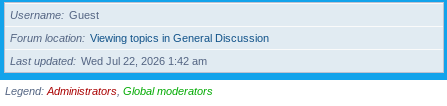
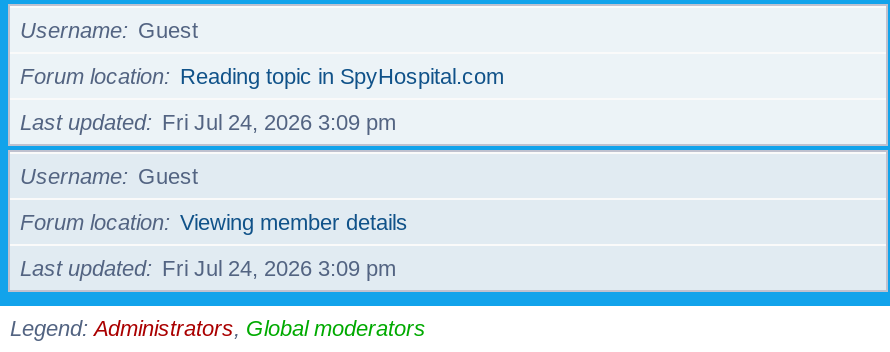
[90,31,269,43] Viewing topics in General Discussion -> [180,63,504,87] Reading topic in SpyHospital.com
[81,54,207,66] Wed Jul 22, 2026 1:42 am -> [20,109,408,279] Fri Jul 24, 2026 3:09 pm | Username | Guest | Forum location | Viewing member details | Last updated | Fri Jul 24, 2026 3:09 pm

